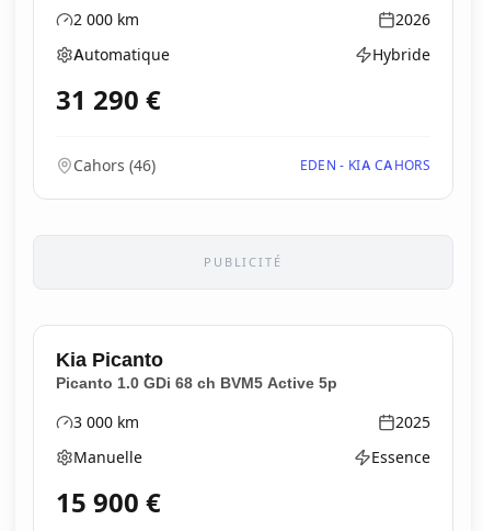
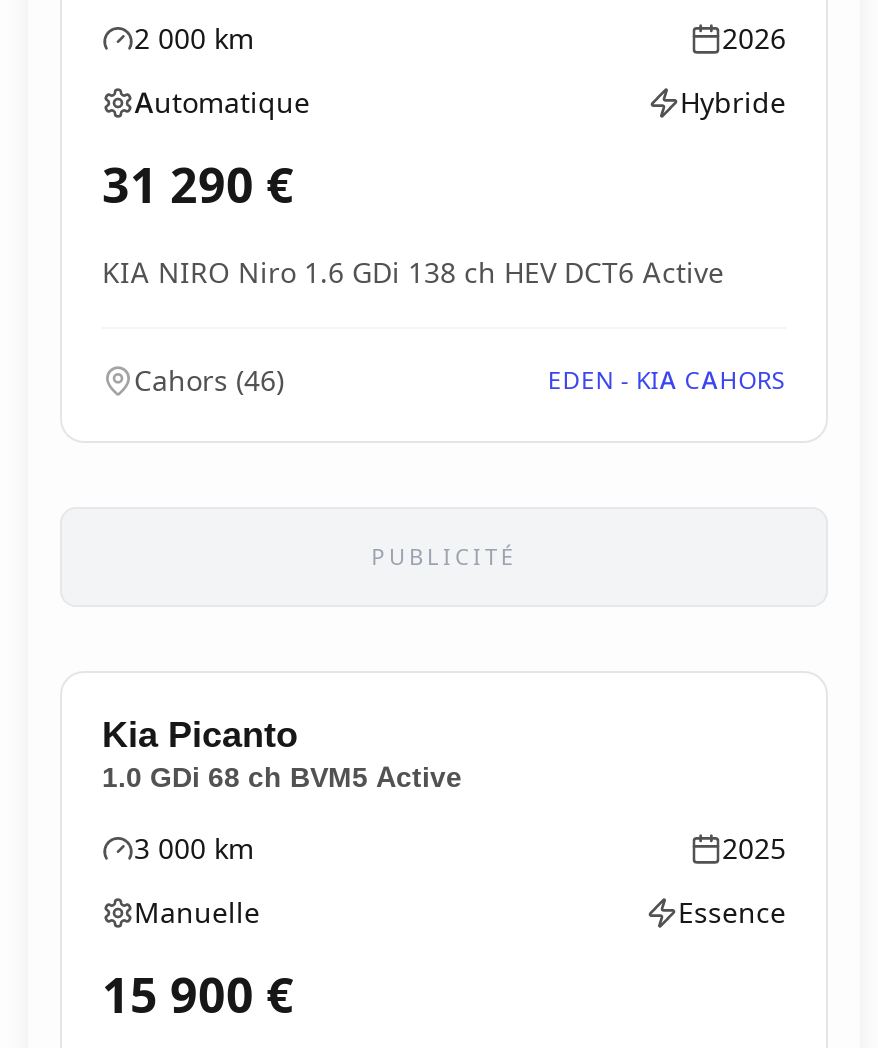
none -> [102,255,724,289] KIA NIRO Niro 1.6 GDi 138 ch HEV DCT6 Active
[56,373,337,392] Picanto 1.0 GDi 68 ch BVM5 Active 5p -> [102,759,462,793] 1.0 GDi 68 ch BVM5 Active

